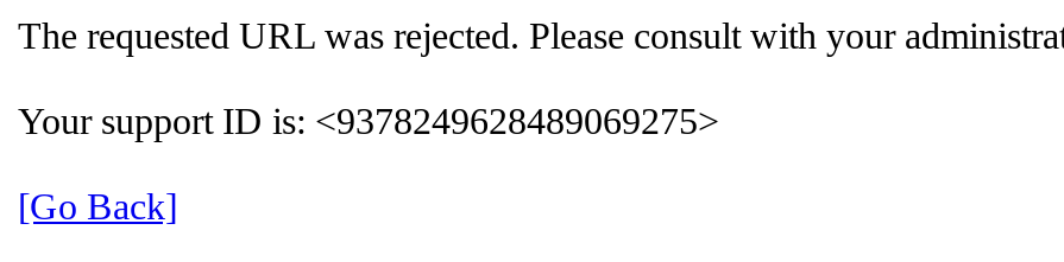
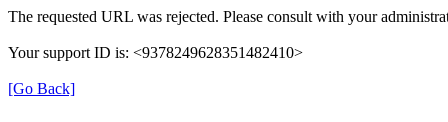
[18,101,719,141] Your support ID is: <9378249628489069275> -> [8,44,303,61] Your support ID is: <9378249628351482410>

